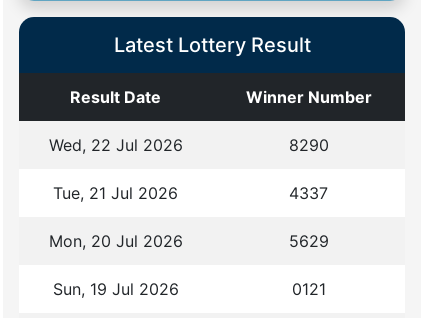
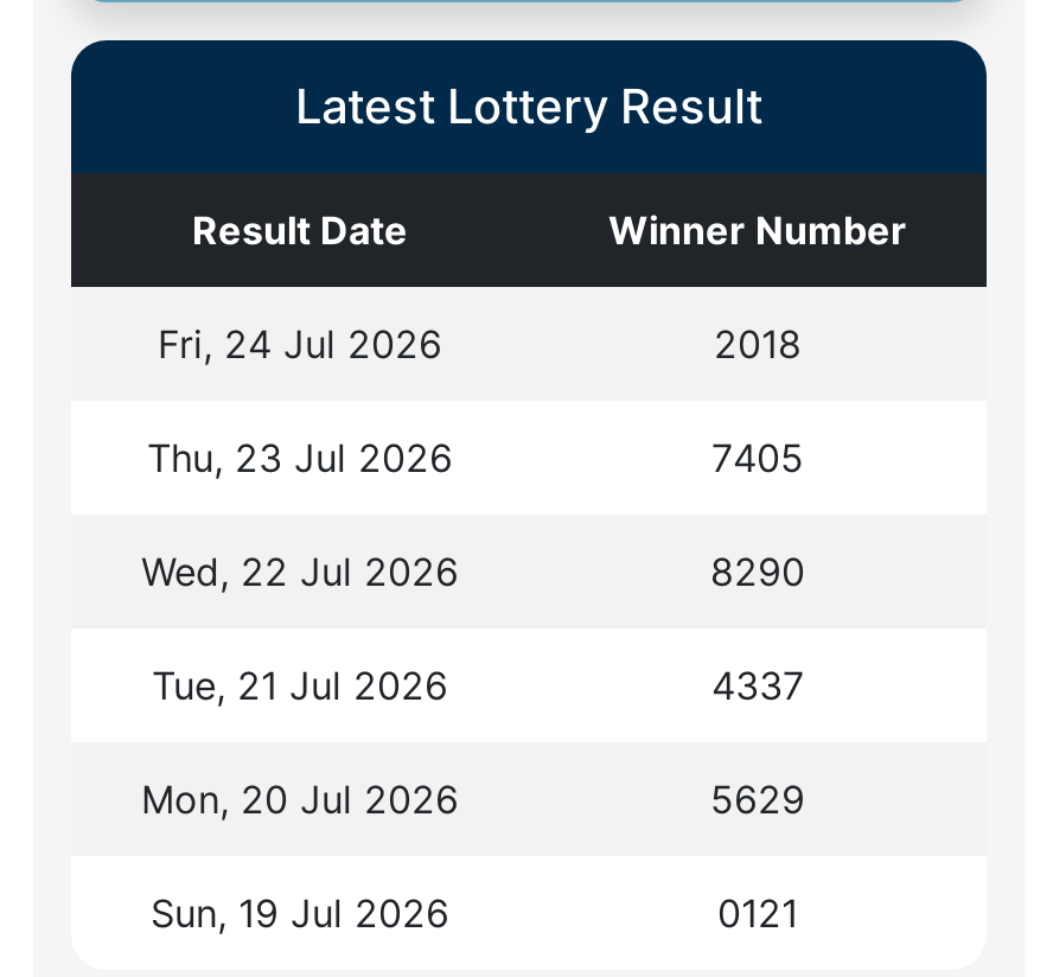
none -> [147,320,804,481] Fri, 24 Jul 2026 | 2018 | Thu, 23 Jul 2026 | 7405

